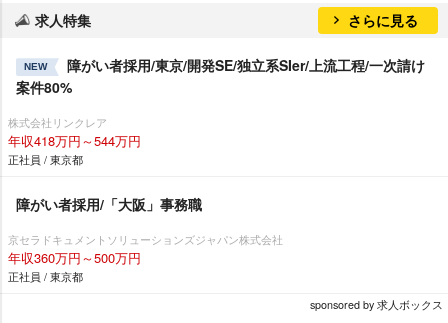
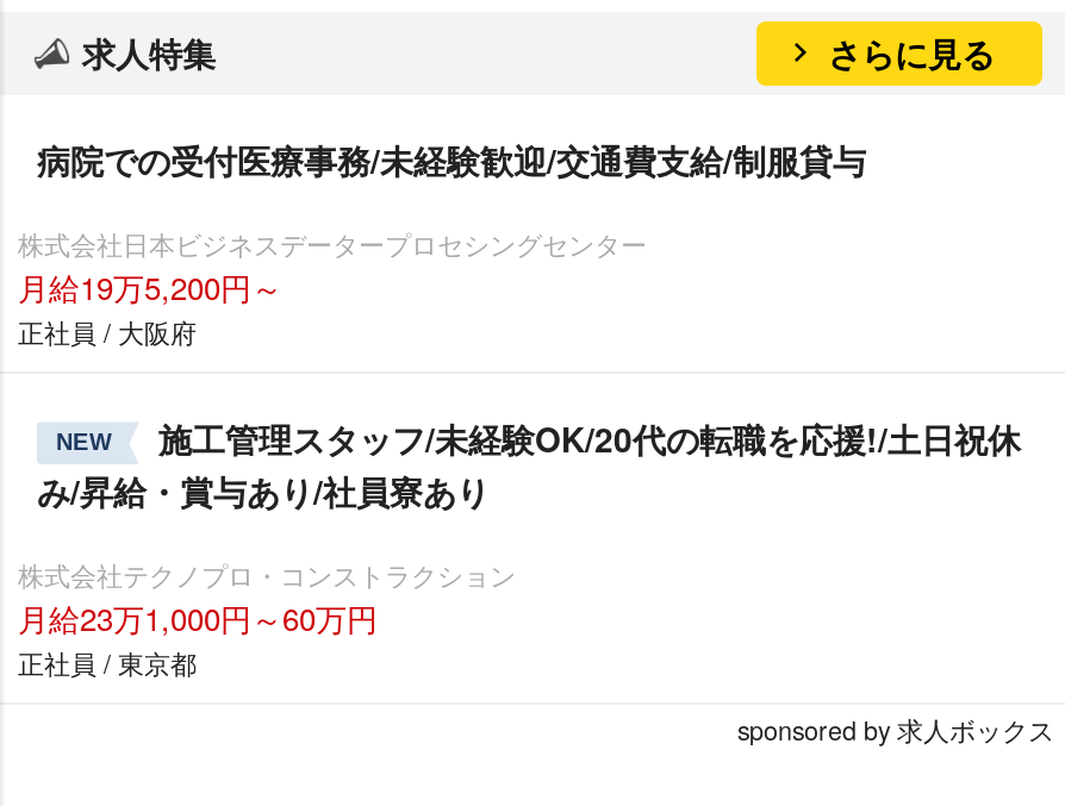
none -> [18,136,866,350] 病院での受付医療事務/未経験歓迎/交通費支給/制服貸与 | 株式会社日本ビジネスデータープロセシングセンター | 月給19万5,200円～ | 正社員 / 大阪府
[8,55,425,267] 障がい者採用/東京/開発SE/独立系SIer/上流工程/一次請け | 案件80% | 株式会社リンクレア | 年収418万円～544万円 | 正社員 / 東京都 | 障がい者採用/「大阪」事務職 | 京セラドキュメントソリューションズジャパン株式会社 | 年収360万円～500万円 -> [18,414,1021,641] 施工管理スタッフ/未経験OK/20代の転職を応援!/土日祝休 | み/昇給・賞与あり/社員寮あり | 株式会社テクノプロ・コンストラクション | 月給23万1,000円～60万円
moved [24,61,47,72] -> [56,429,111,455]: NEW

